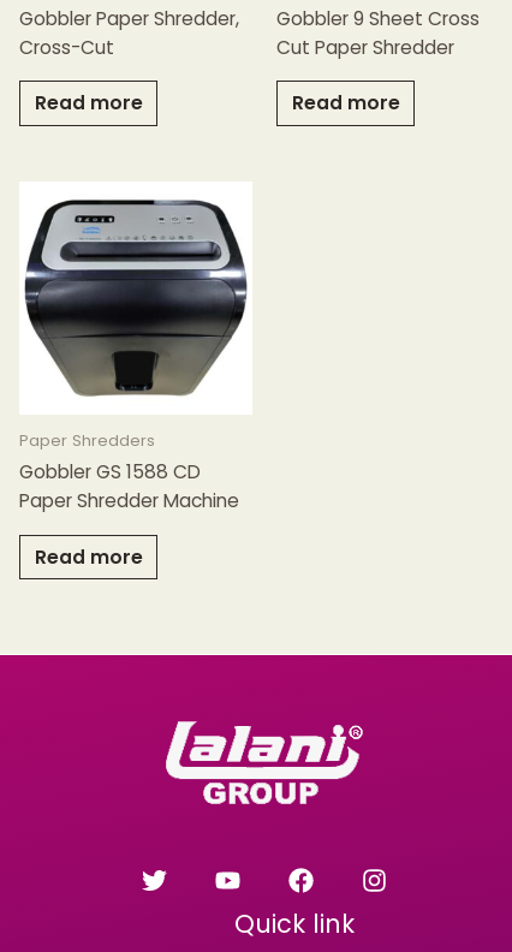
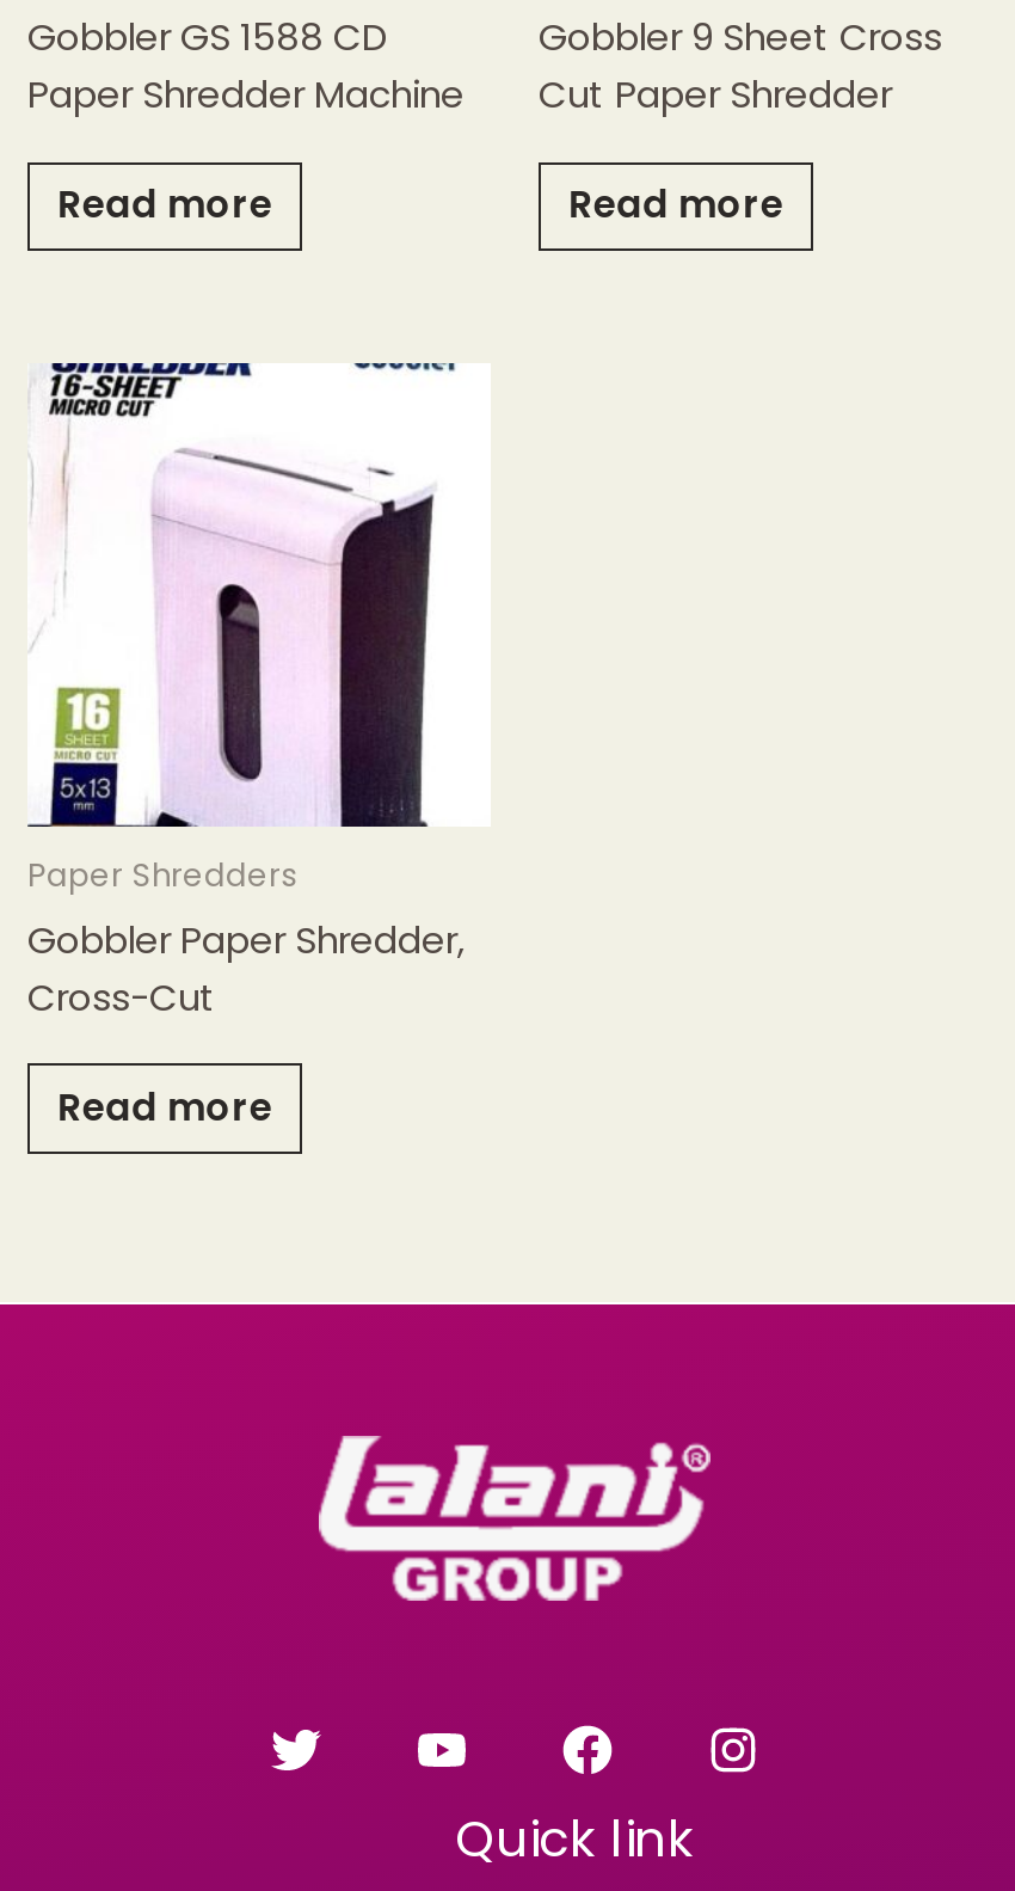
moved [19,6,239,60] -> [27,914,465,1021]: Gobbler Paper Shredder, | Cross-Cut
[20,183,248,416] [image] -> [27,361,479,829] [image]
moved [19,460,239,514] -> [27,12,465,119]: Gobbler GS 1588 CD | Paper Shredder Machine

